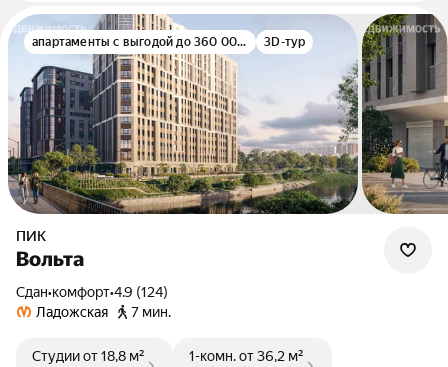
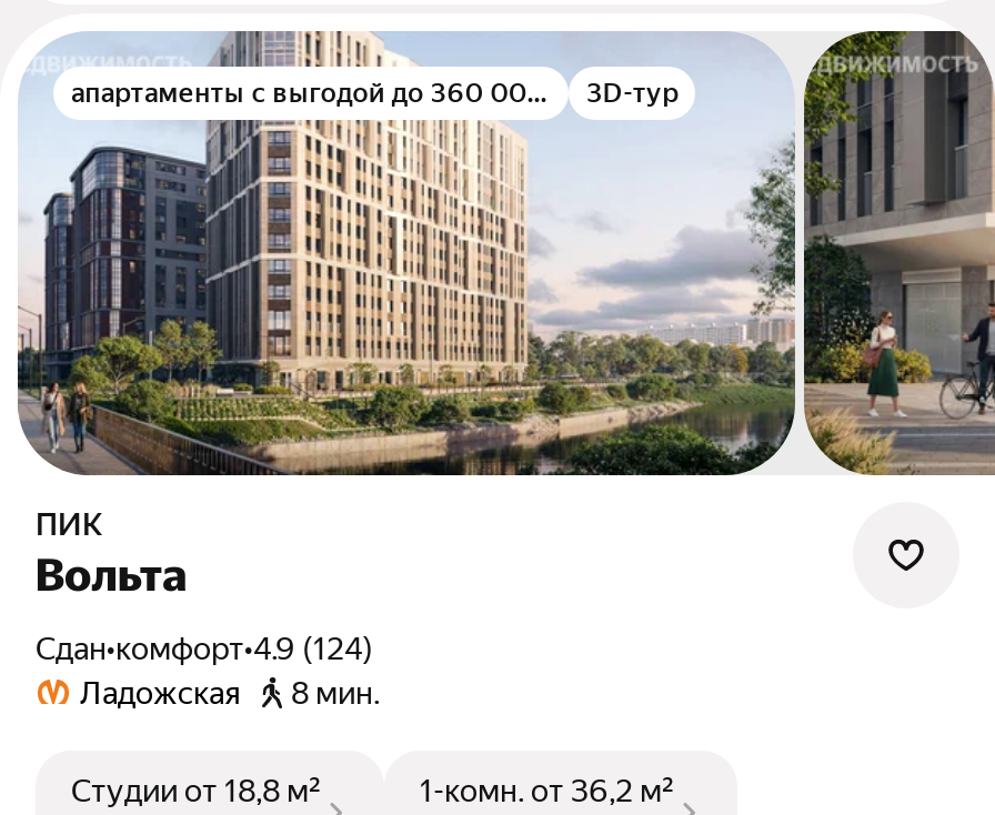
[36,304,171,320] Ладожская 7 мин. -> [80,676,380,711] Ладожская 8 мин.

